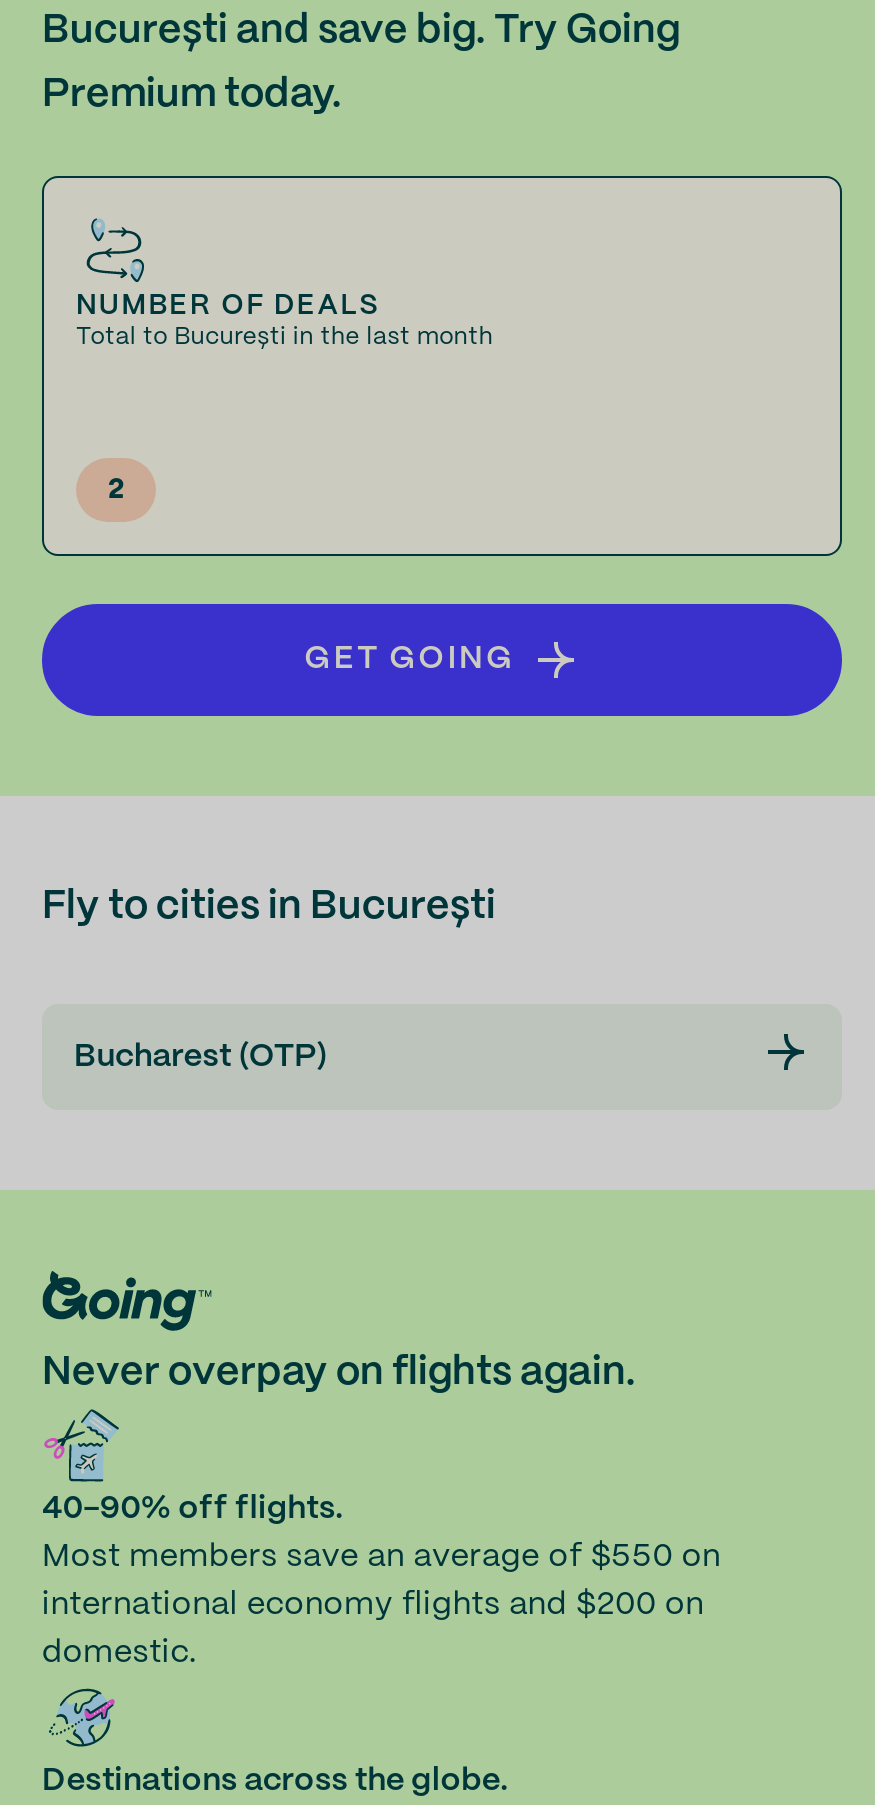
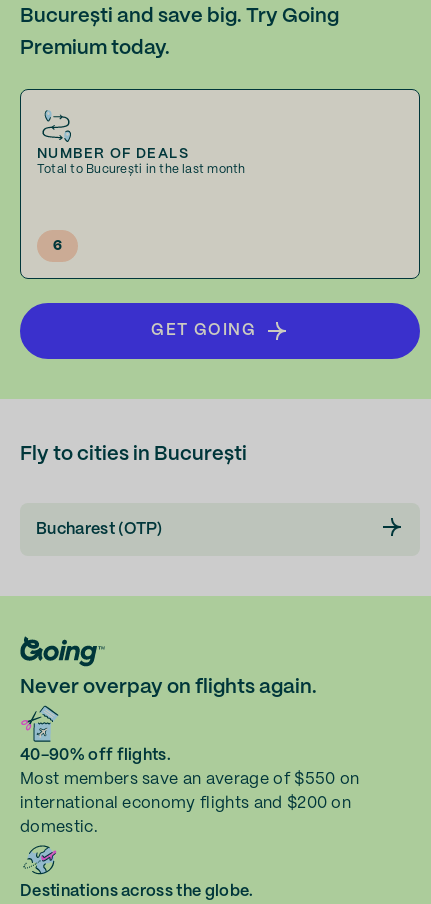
[108,476,125,504] 2 -> [53,239,62,253] 6

